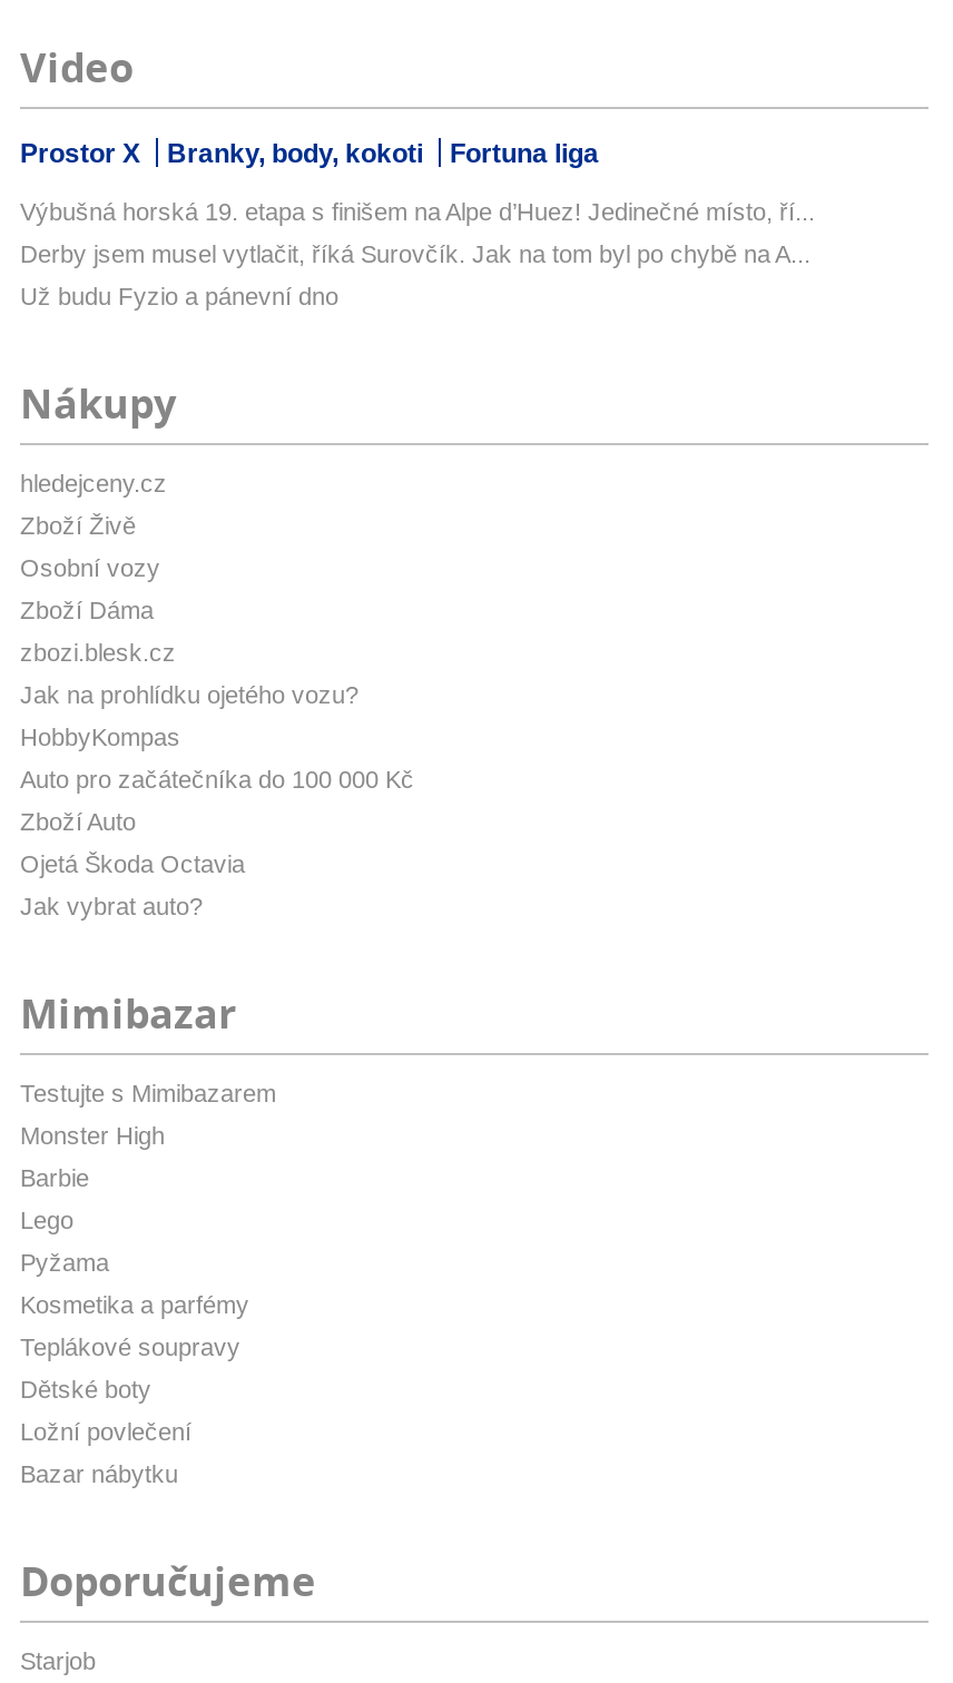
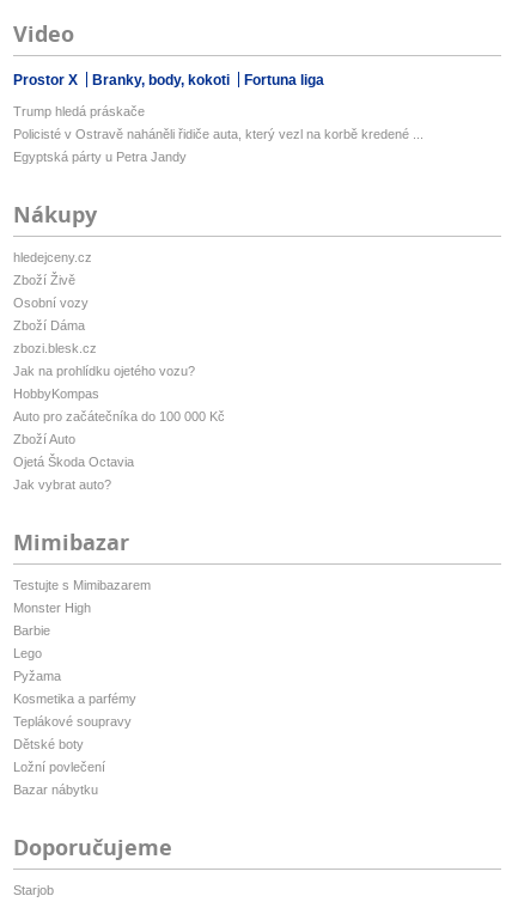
[20,198,815,225] Výbušná horská 19. etapa s finišem na Alpe d’Huez! Jedinečné místo, ří... -> [13,104,145,118] Trump hledá práskače
[20,240,810,267] Derby jsem musel vytlačit, říká Surovčík. Jak na tom byl po chybě na A... -> [13,127,423,141] Policisté v Ostravě naháněli řidiče auta, který vezl na korbě kredené ...
[20,283,338,309] Už budu Fyzio a pánevní dno -> [13,150,187,164] Egyptská párty u Petra Jandy

